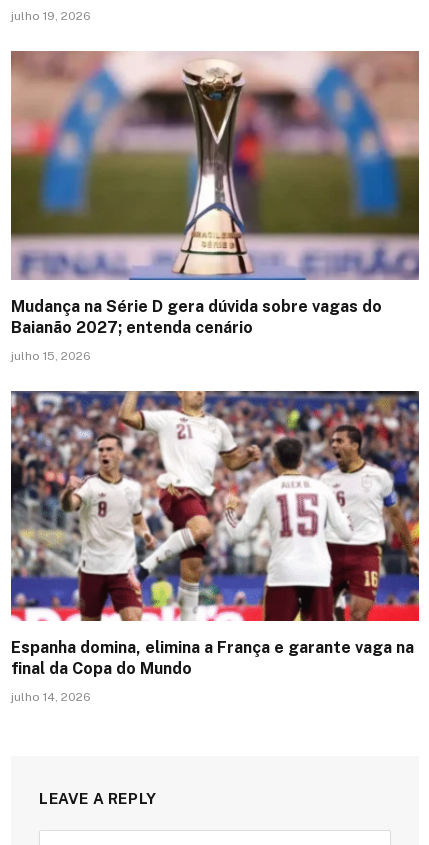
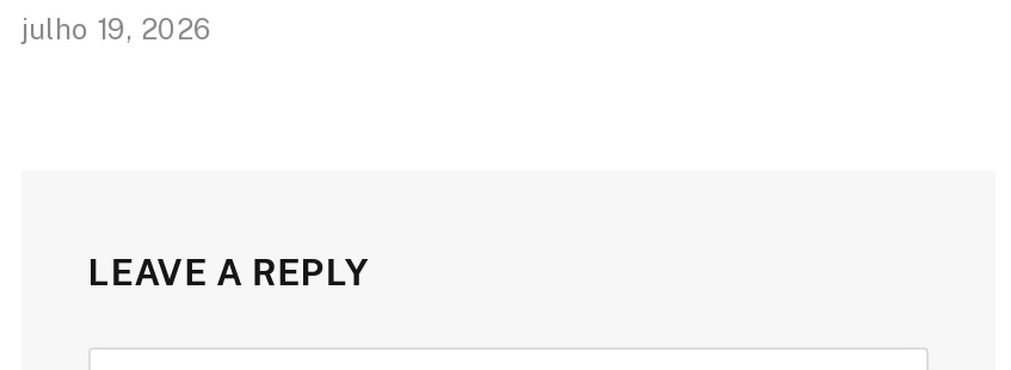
[10,50,420,363] [image] | Mudança na Série D gera dúvida sobre vagas do | Baianão 2027; entenda cenário | julho 15, 2026 -> none
[10,390,420,704] [image] | Espanha domina, elimina a França e garante vaga na | final da Copa do Mundo | julho 14, 2026 -> none

